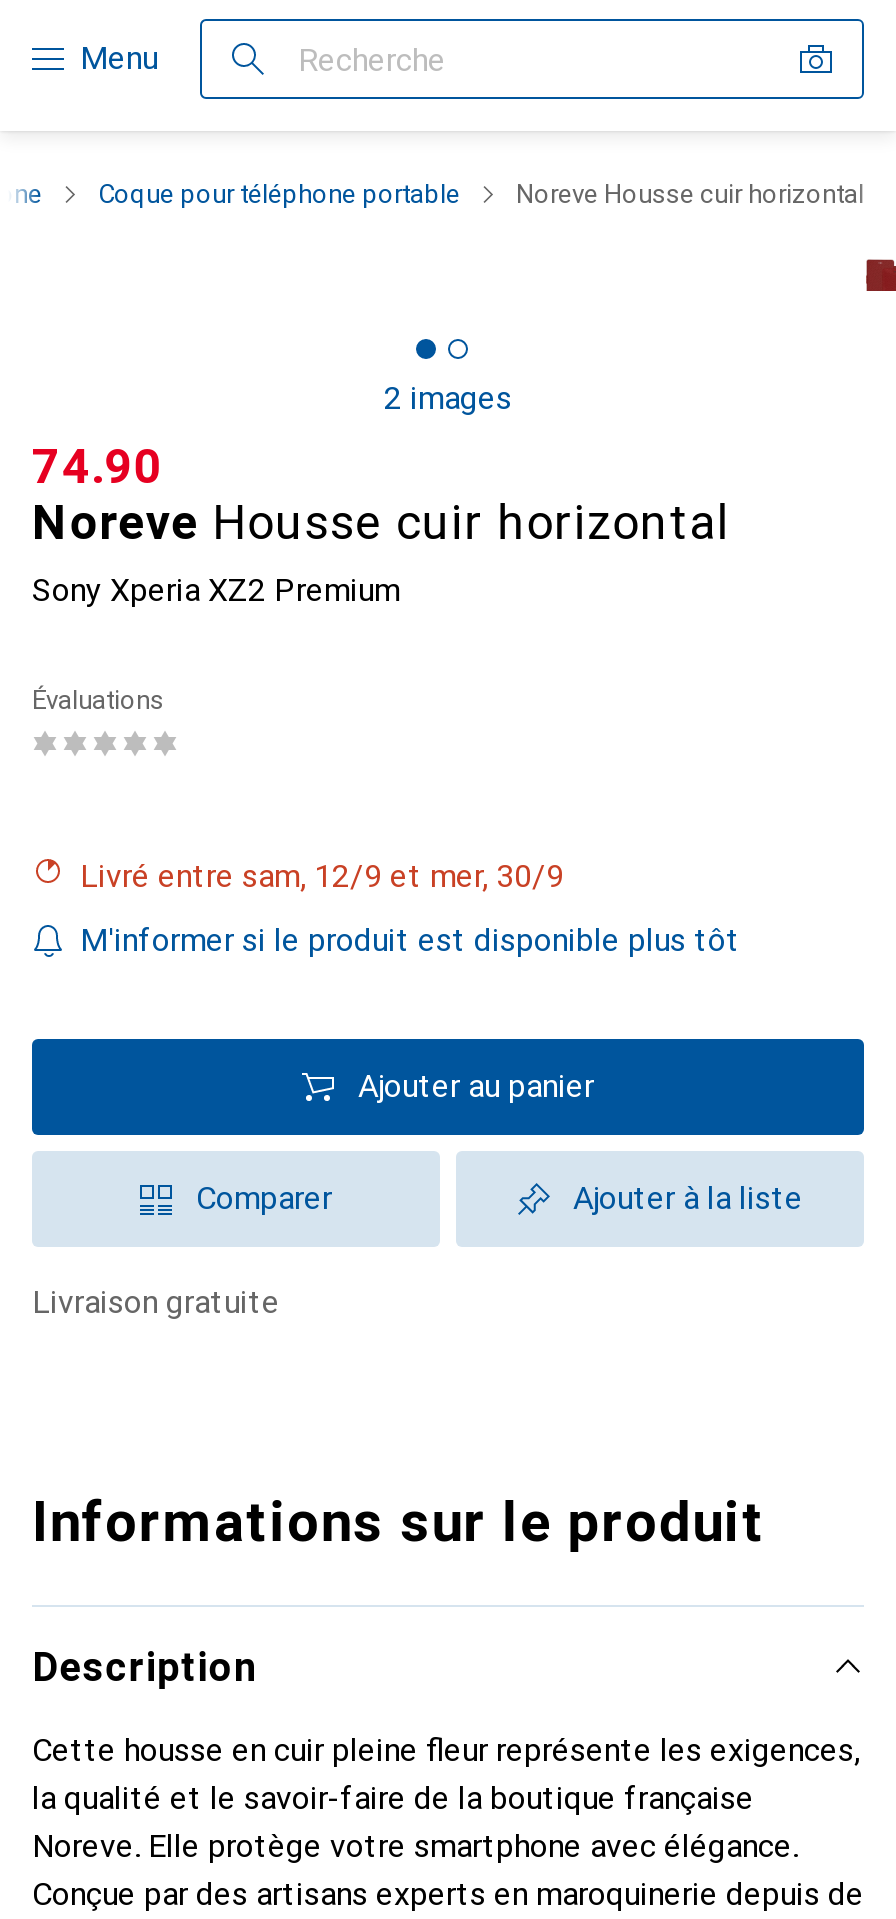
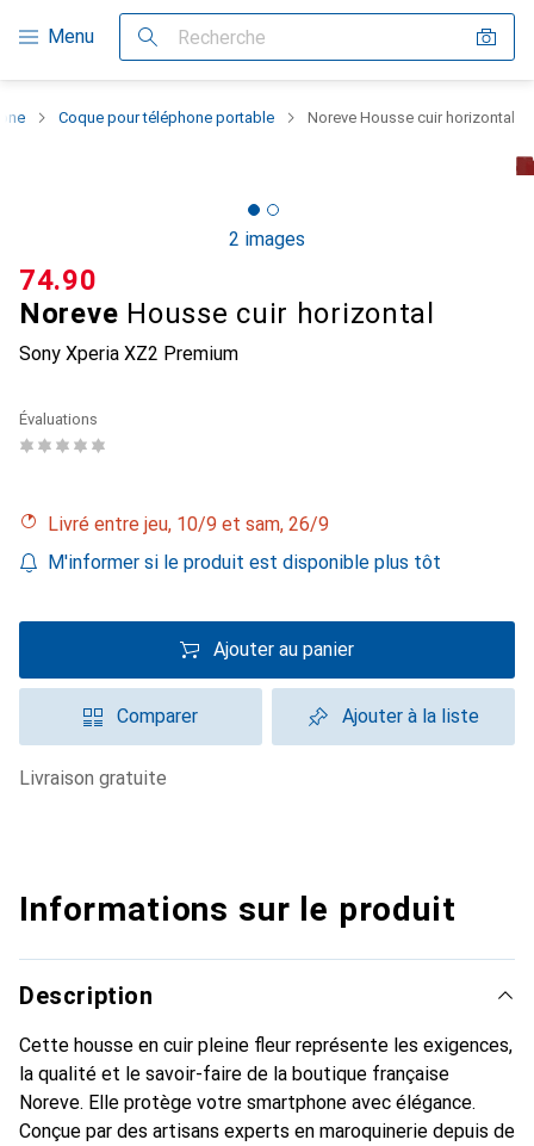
[98,857,564,895] Livré entre sam, 12/9 et mer, 30/9 -> [58,513,329,535] Livré entre jeu, 10/9 et sam, 26/9

